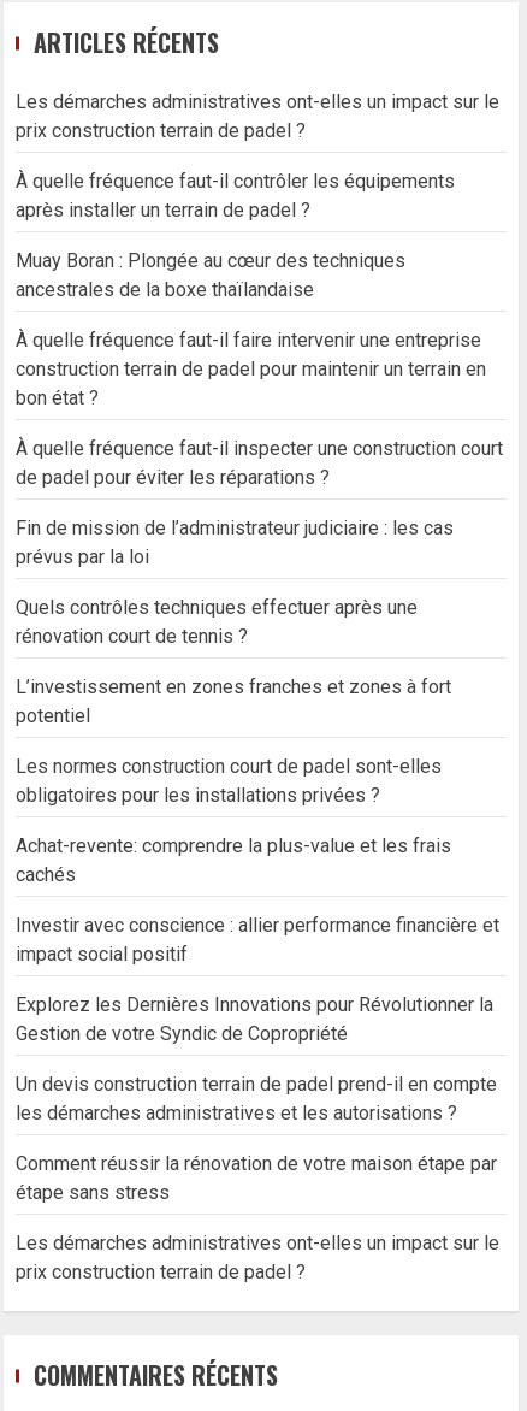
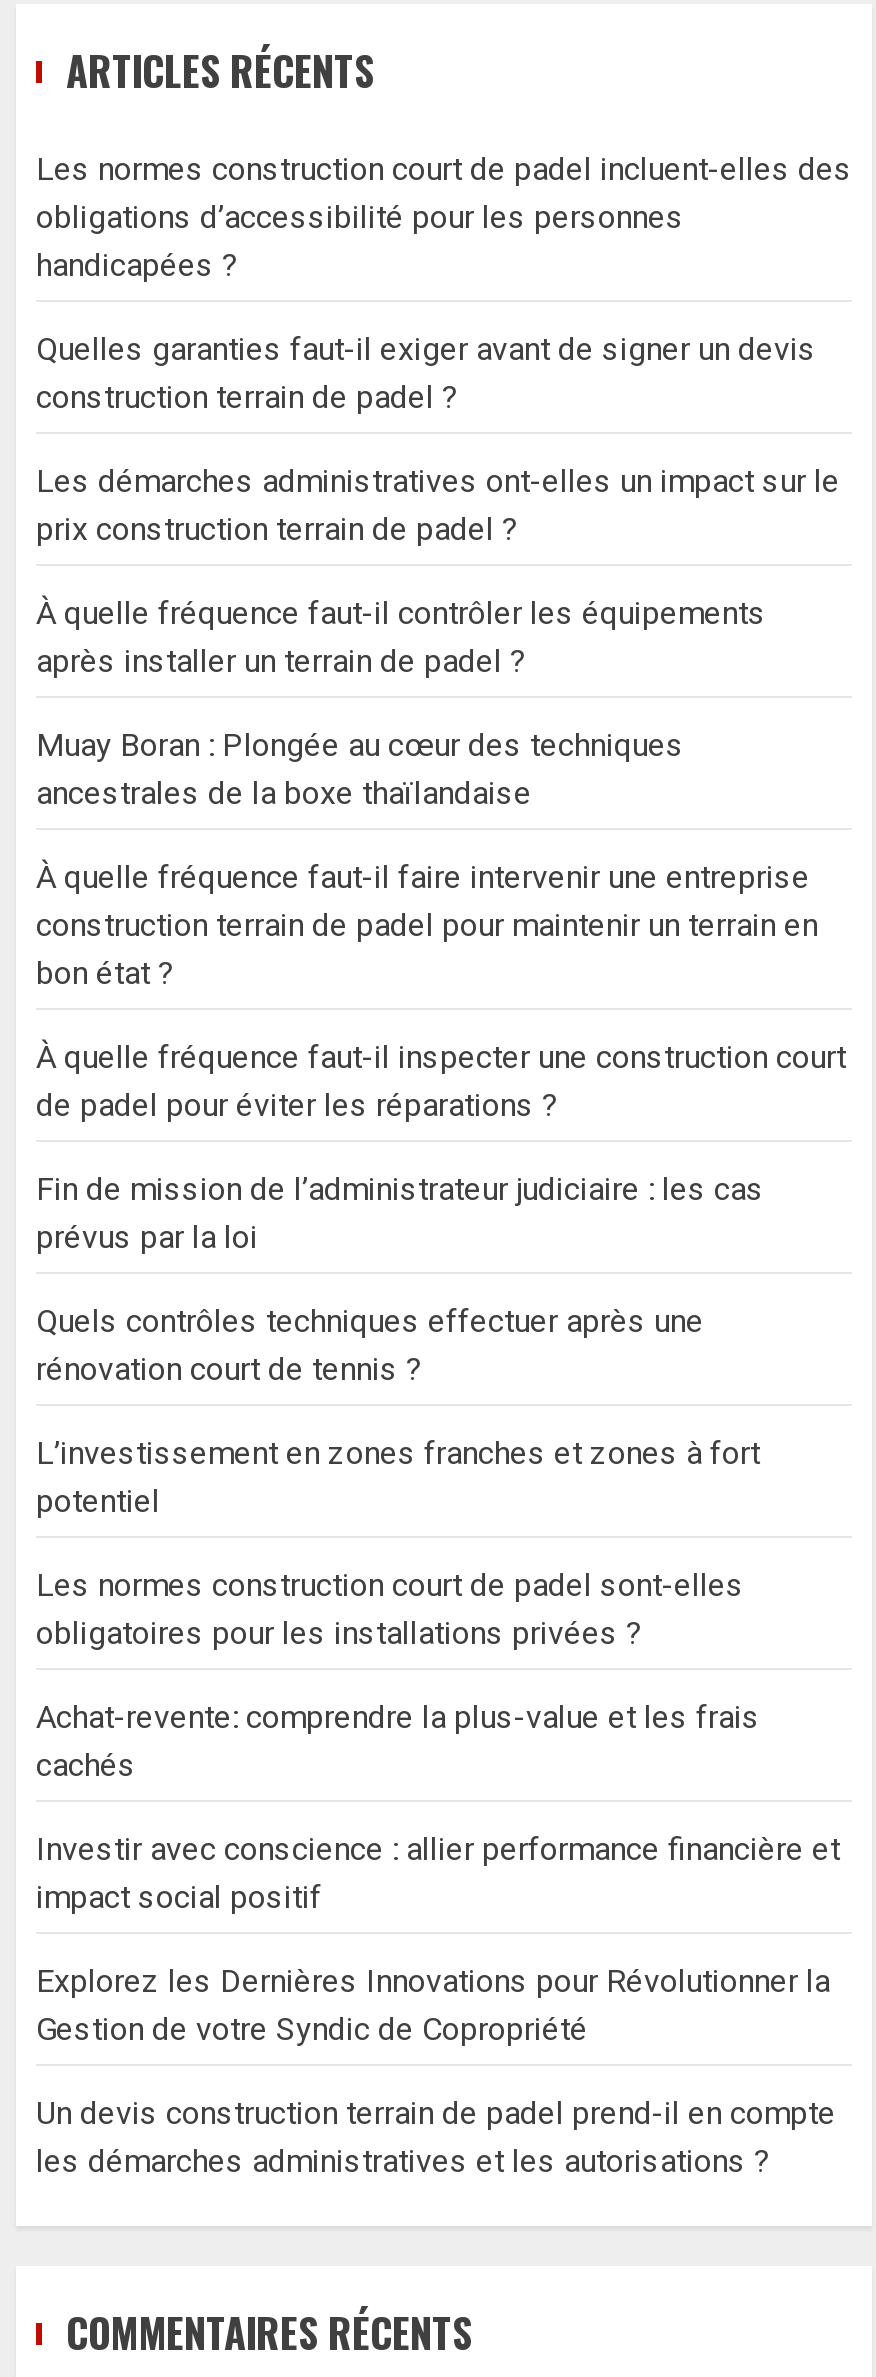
none -> [36,150,852,416] Les normes construction court de padel incluent-elles des | obligations d’accessibilité pour les personnes | handicapées ? | Quelles garanties faut-il exiger avant de signer un devis | construction terrain de padel ?
moved [16,90,503,1124] -> [36,462,846,2180]: Les démarches administratives ont-elles un impact sur le | prix construction terrain de padel ? | À quelle fréquence faut-il contrôler les équipements | ... | Un devis construction terrain de padel prend-il en compte | les démarches administratives et les autorisations ?
[16,1152,499,1283] Comment réussir la rénovation de votre maison étape par | étape sans stress | Les démarches administratives ont-elles un impact sur le | prix construction terrain de padel ? -> none

